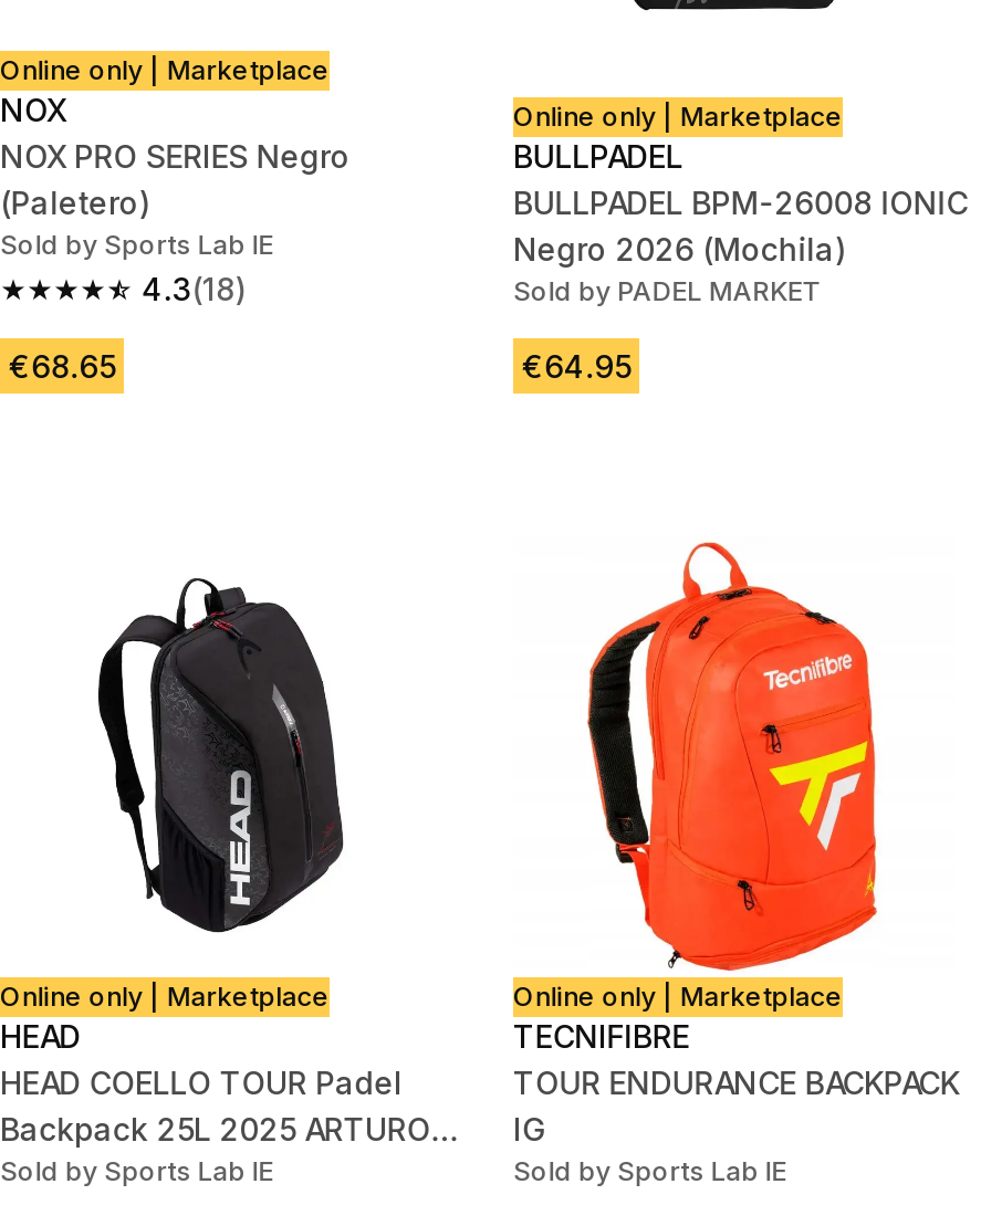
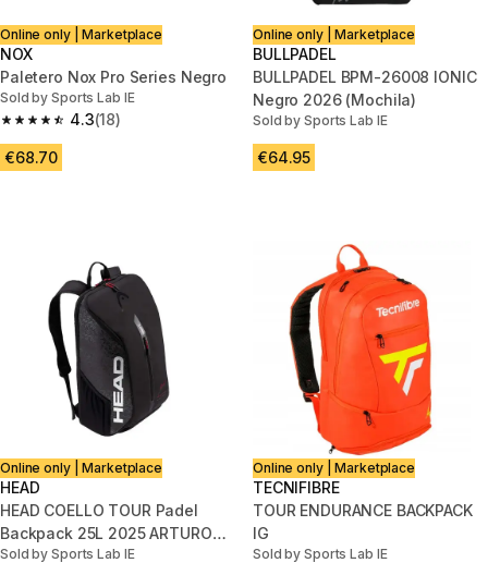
[0,137,350,221] NOX PRO SERIES Negro | (Paletero) -> [0,68,226,86] Paletero Nox Pro Series Negro
[513,274,822,307] Sold by PADEL MARKET -> [253,112,387,129] Sold by Sports Lab IE
[9,347,115,385] €68.65 -> [4,148,58,167] €68.70

